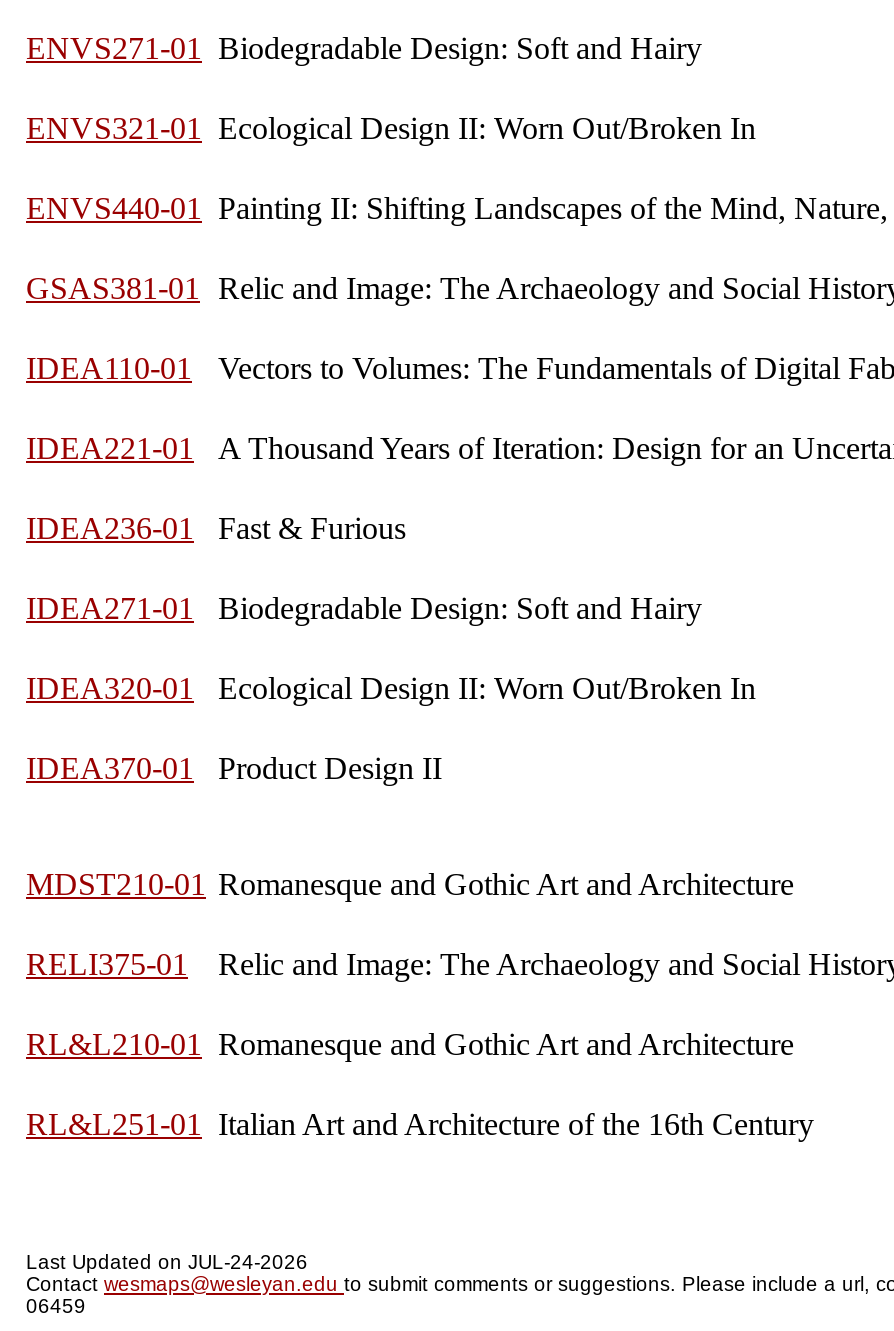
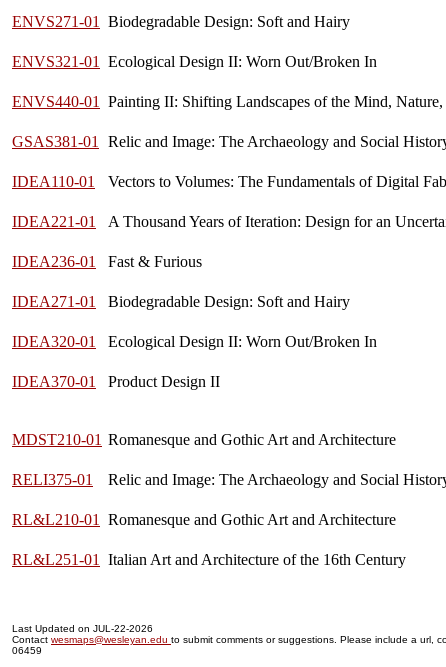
[26,1251,308,1273] Last Updated on JUL-24-2026 -> [12,623,153,634] Last Updated on JUL-22-2026

